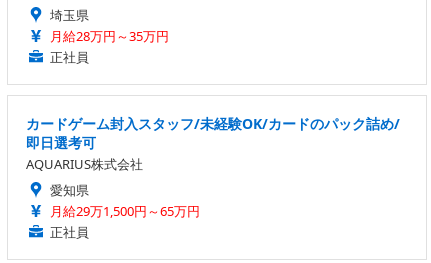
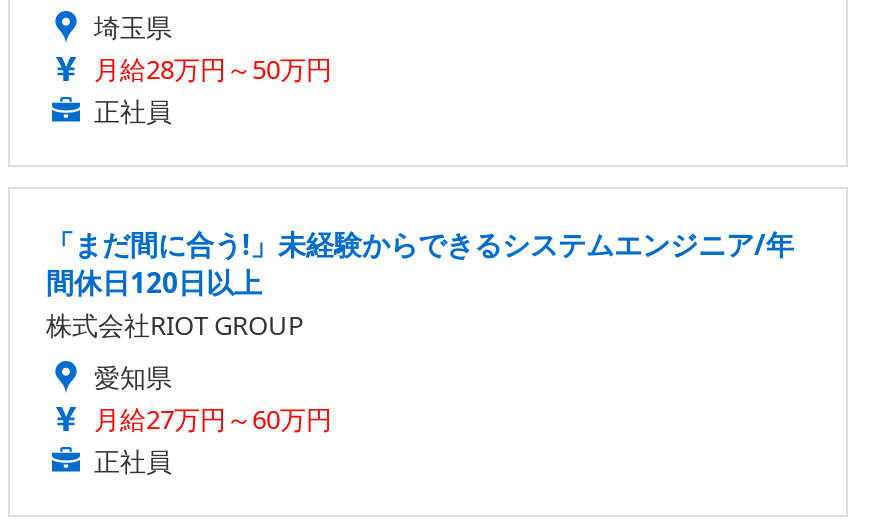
[50,27,169,45] 月給28万円～35万円 -> [94,51,332,87] 月給28万円～50万円
[26,114,400,173] カードゲーム封入スタッフ/未経験OK/カードのパック詰め/ | 即日選考可 | AQUARIUS株式会社 -> [46,225,794,343] 「まだ間に合う!」未経験からできるシステムエンジニア/年 | 間休日120日以上 | 株式会社RIOT GROUP
[50,202,200,220] 月給29万1,500円～65万円 -> [94,401,332,437] 月給27万円～60万円

